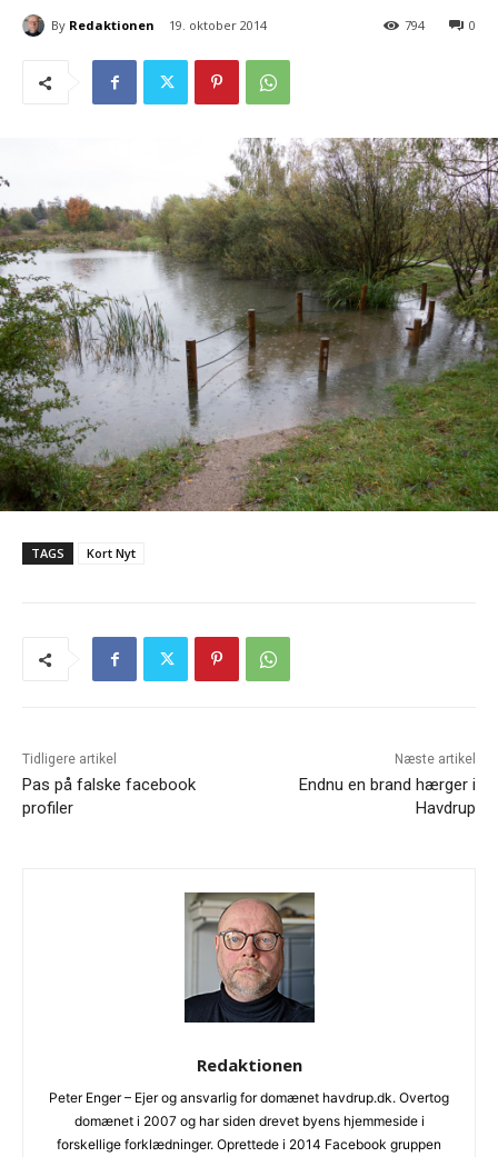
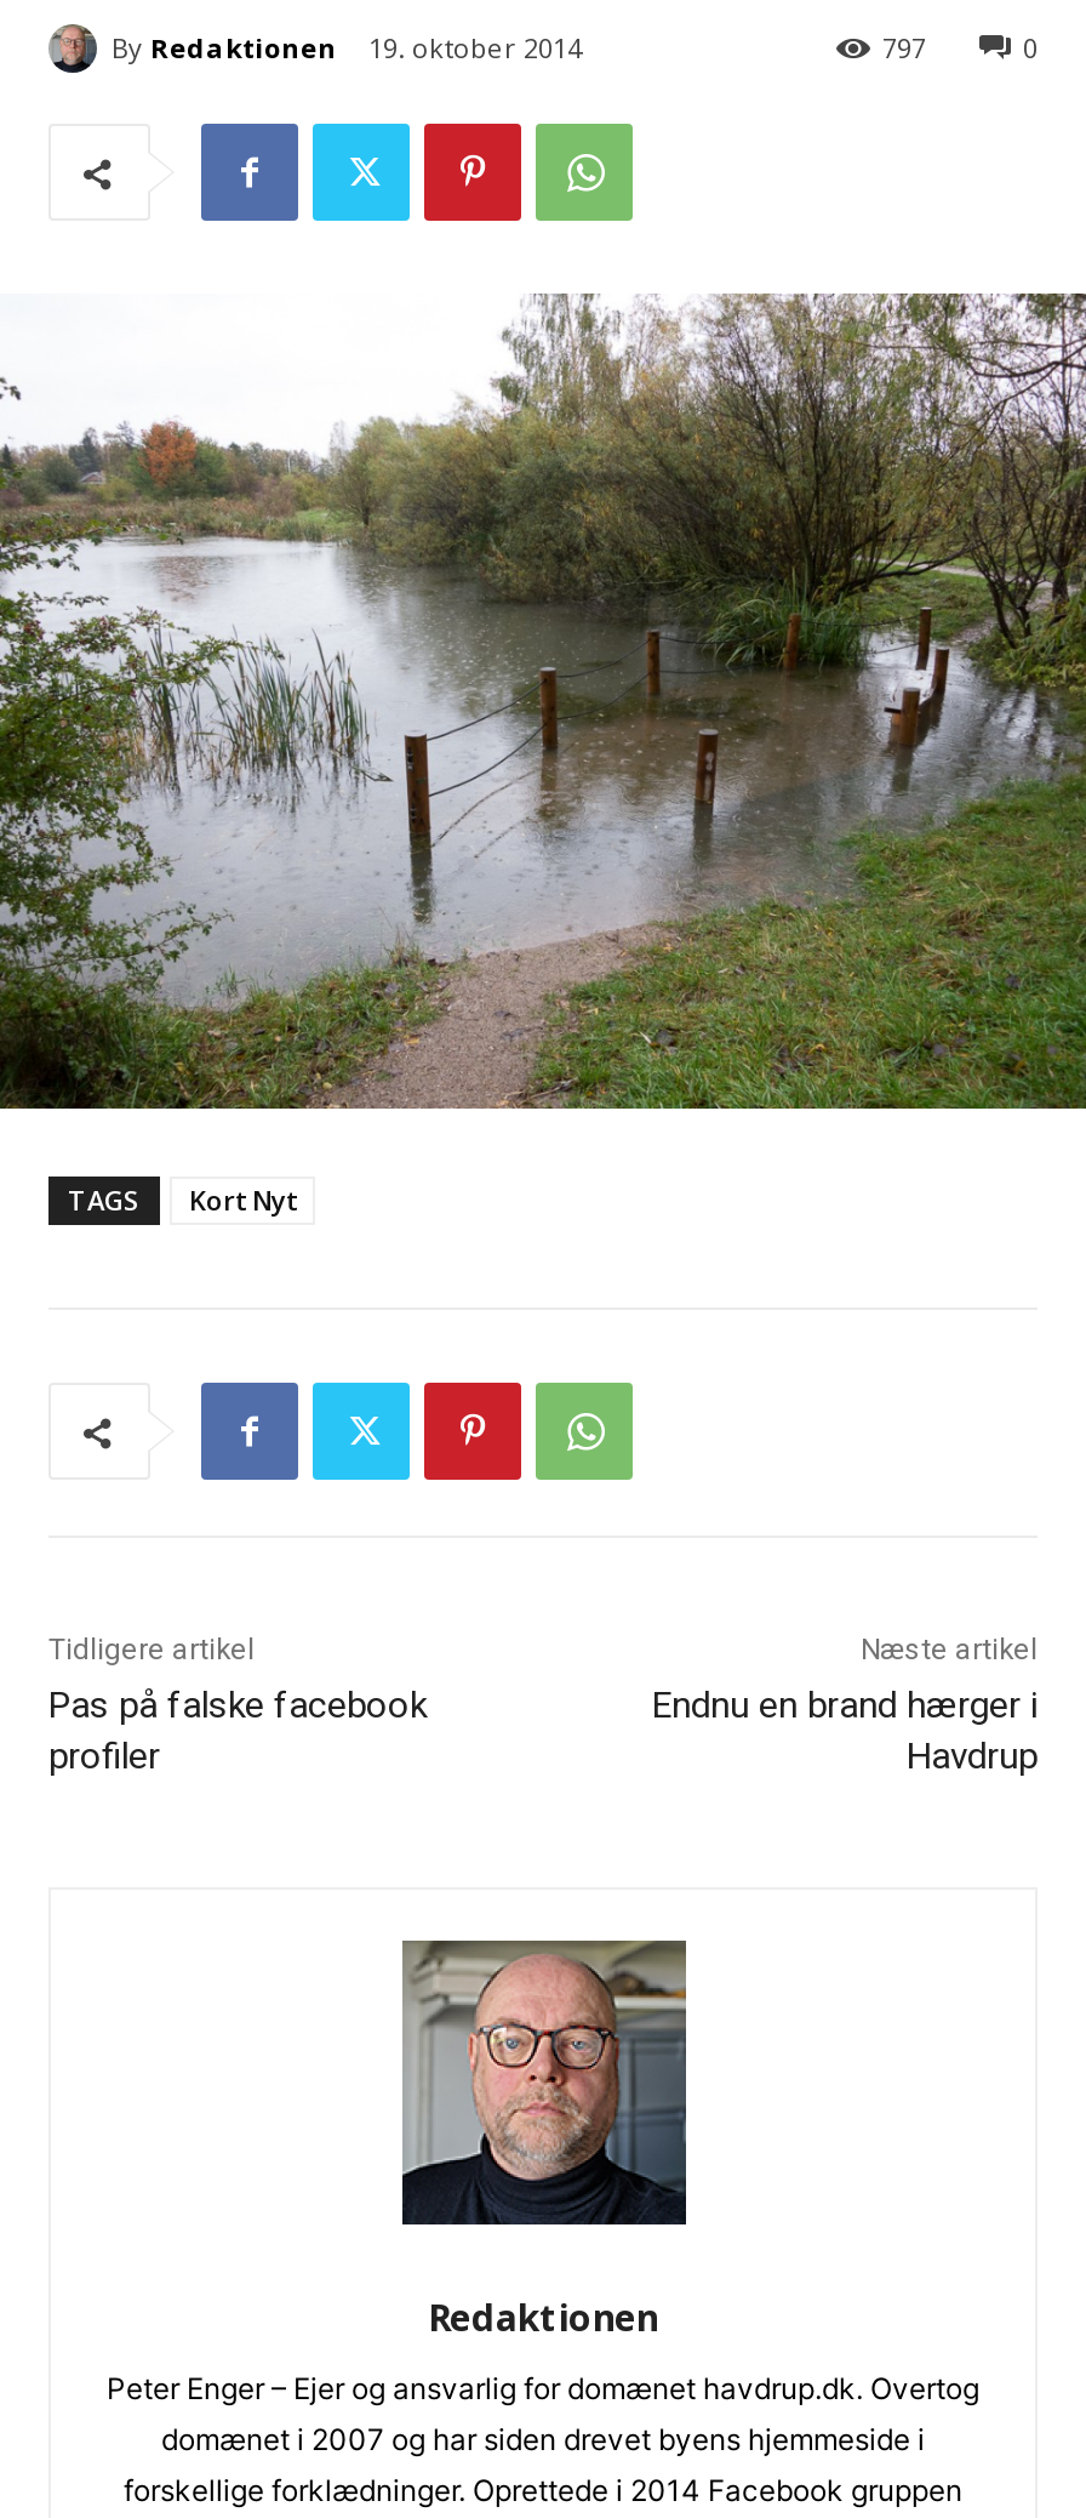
[405,17,425,33] 794 -> [882,29,926,66] 797

